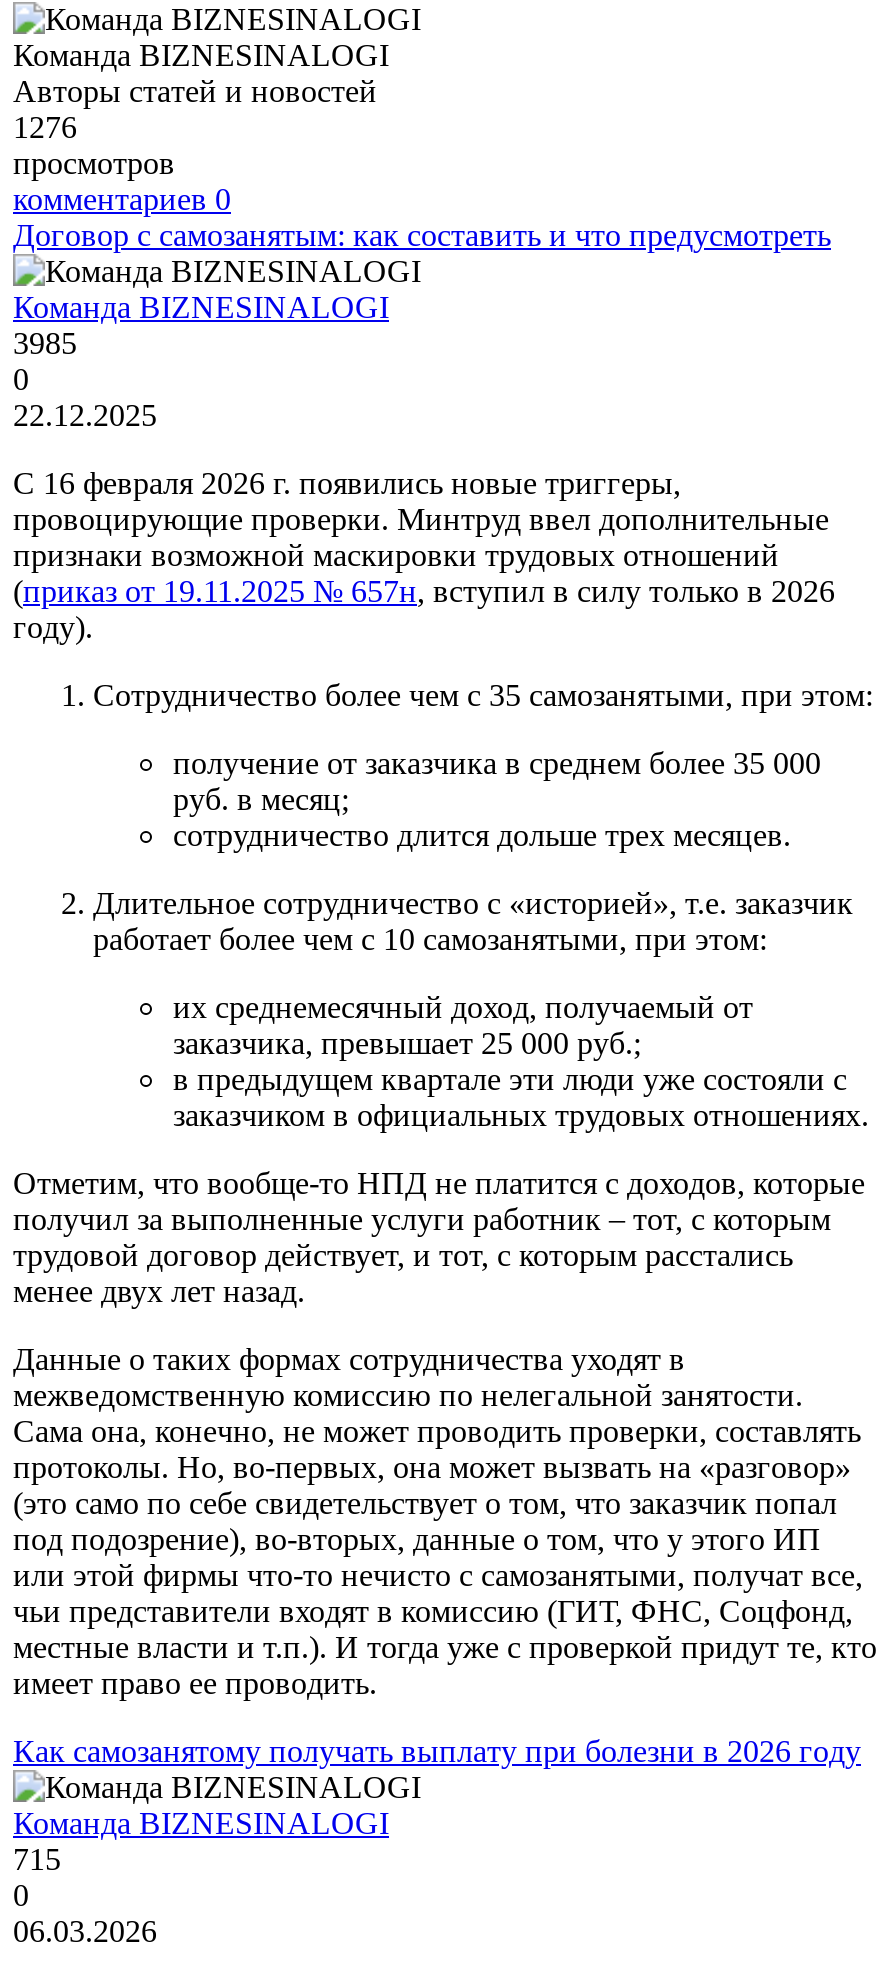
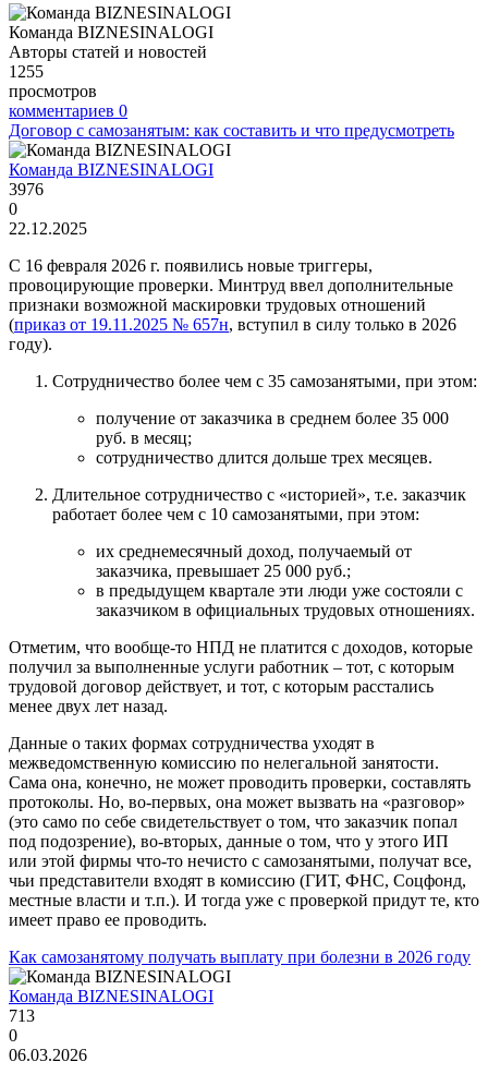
[13,110,77,144] 1276 -> [9,62,44,81] 1255
[13,326,77,360] 3985 -> [9,180,44,198] 3976
[13,1842,61,1876] 715 -> [9,1006,35,1025] 713

